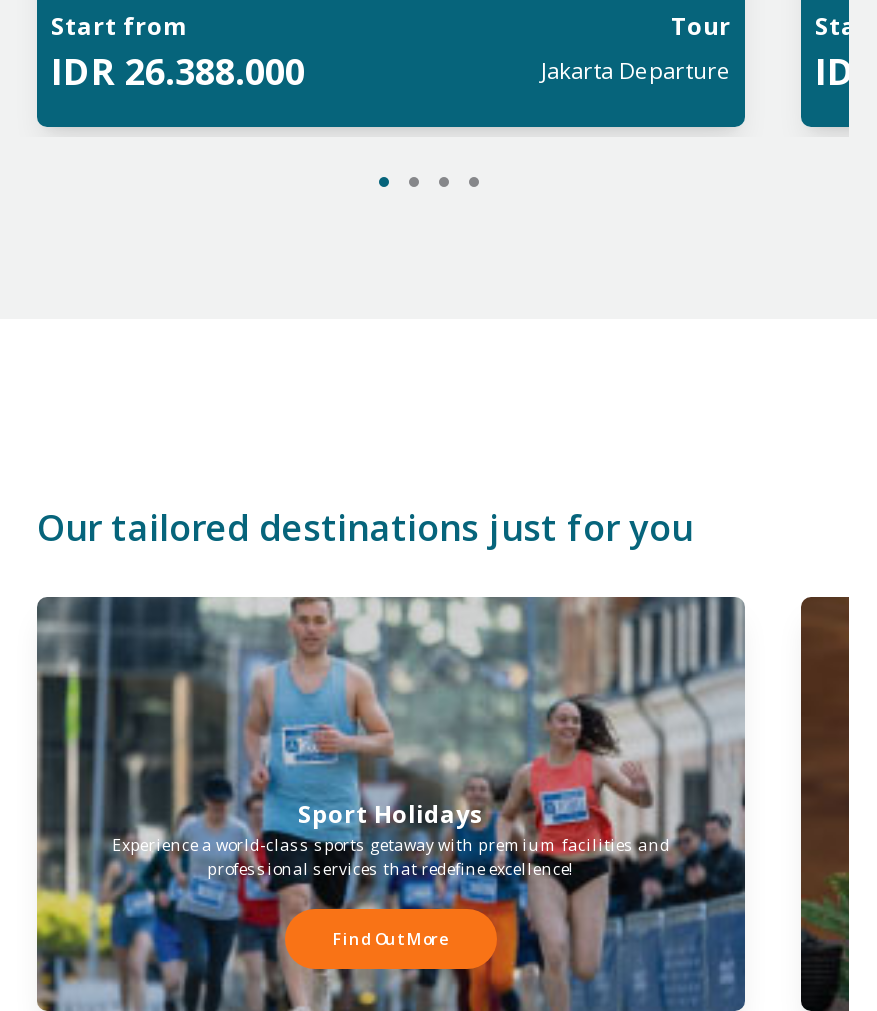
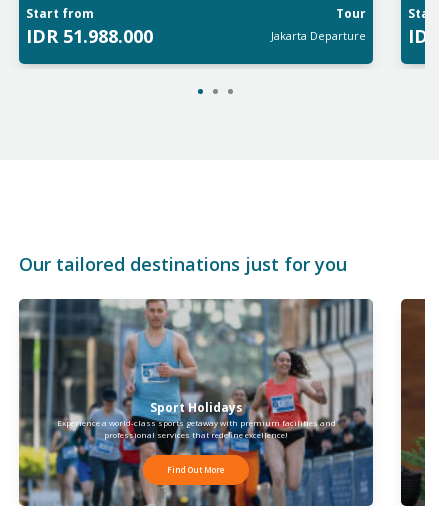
[51,47,305,95] IDR 26.388.000 -> [26,24,153,48] IDR 51.988.000

